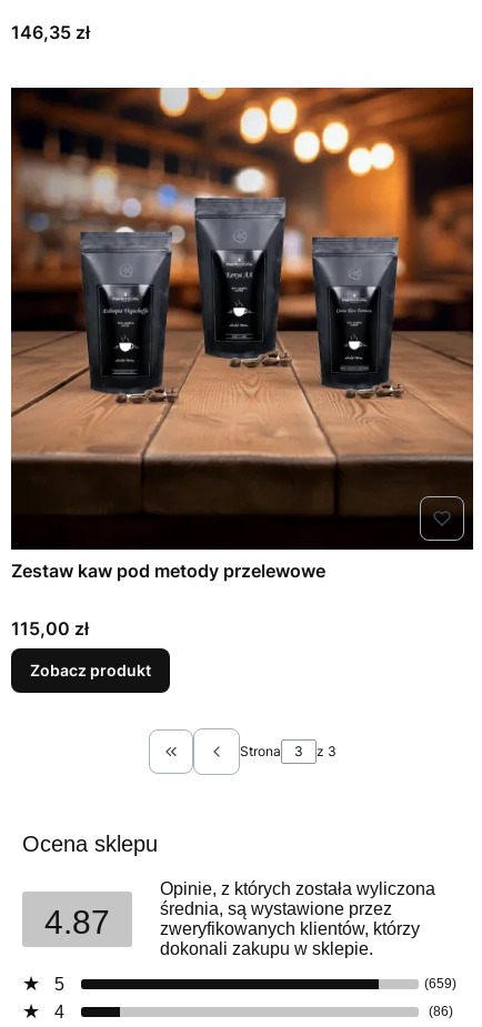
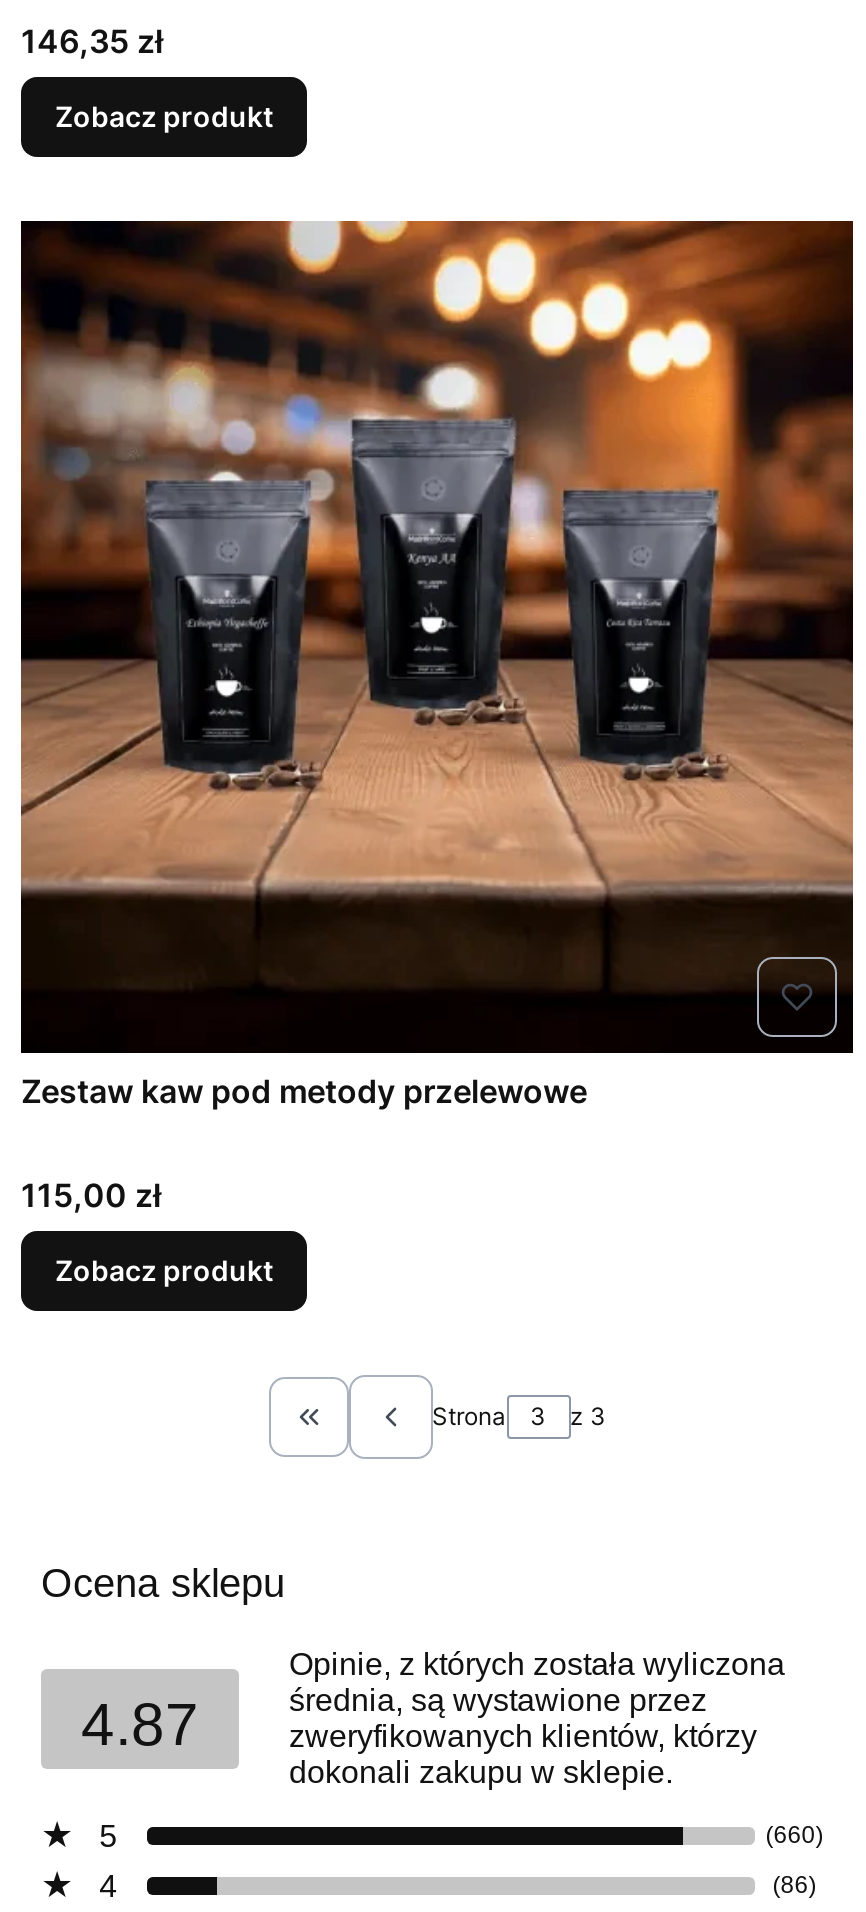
none -> [55,99,273,133] Zobacz produkt
[424,976,457,991] (659) -> [765,1821,823,1849] (660)

